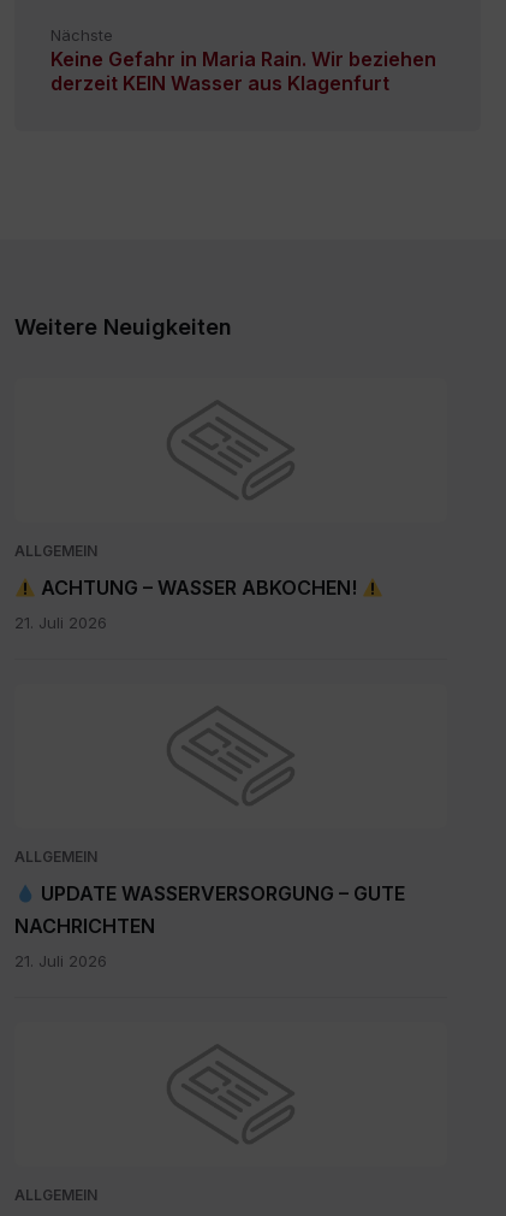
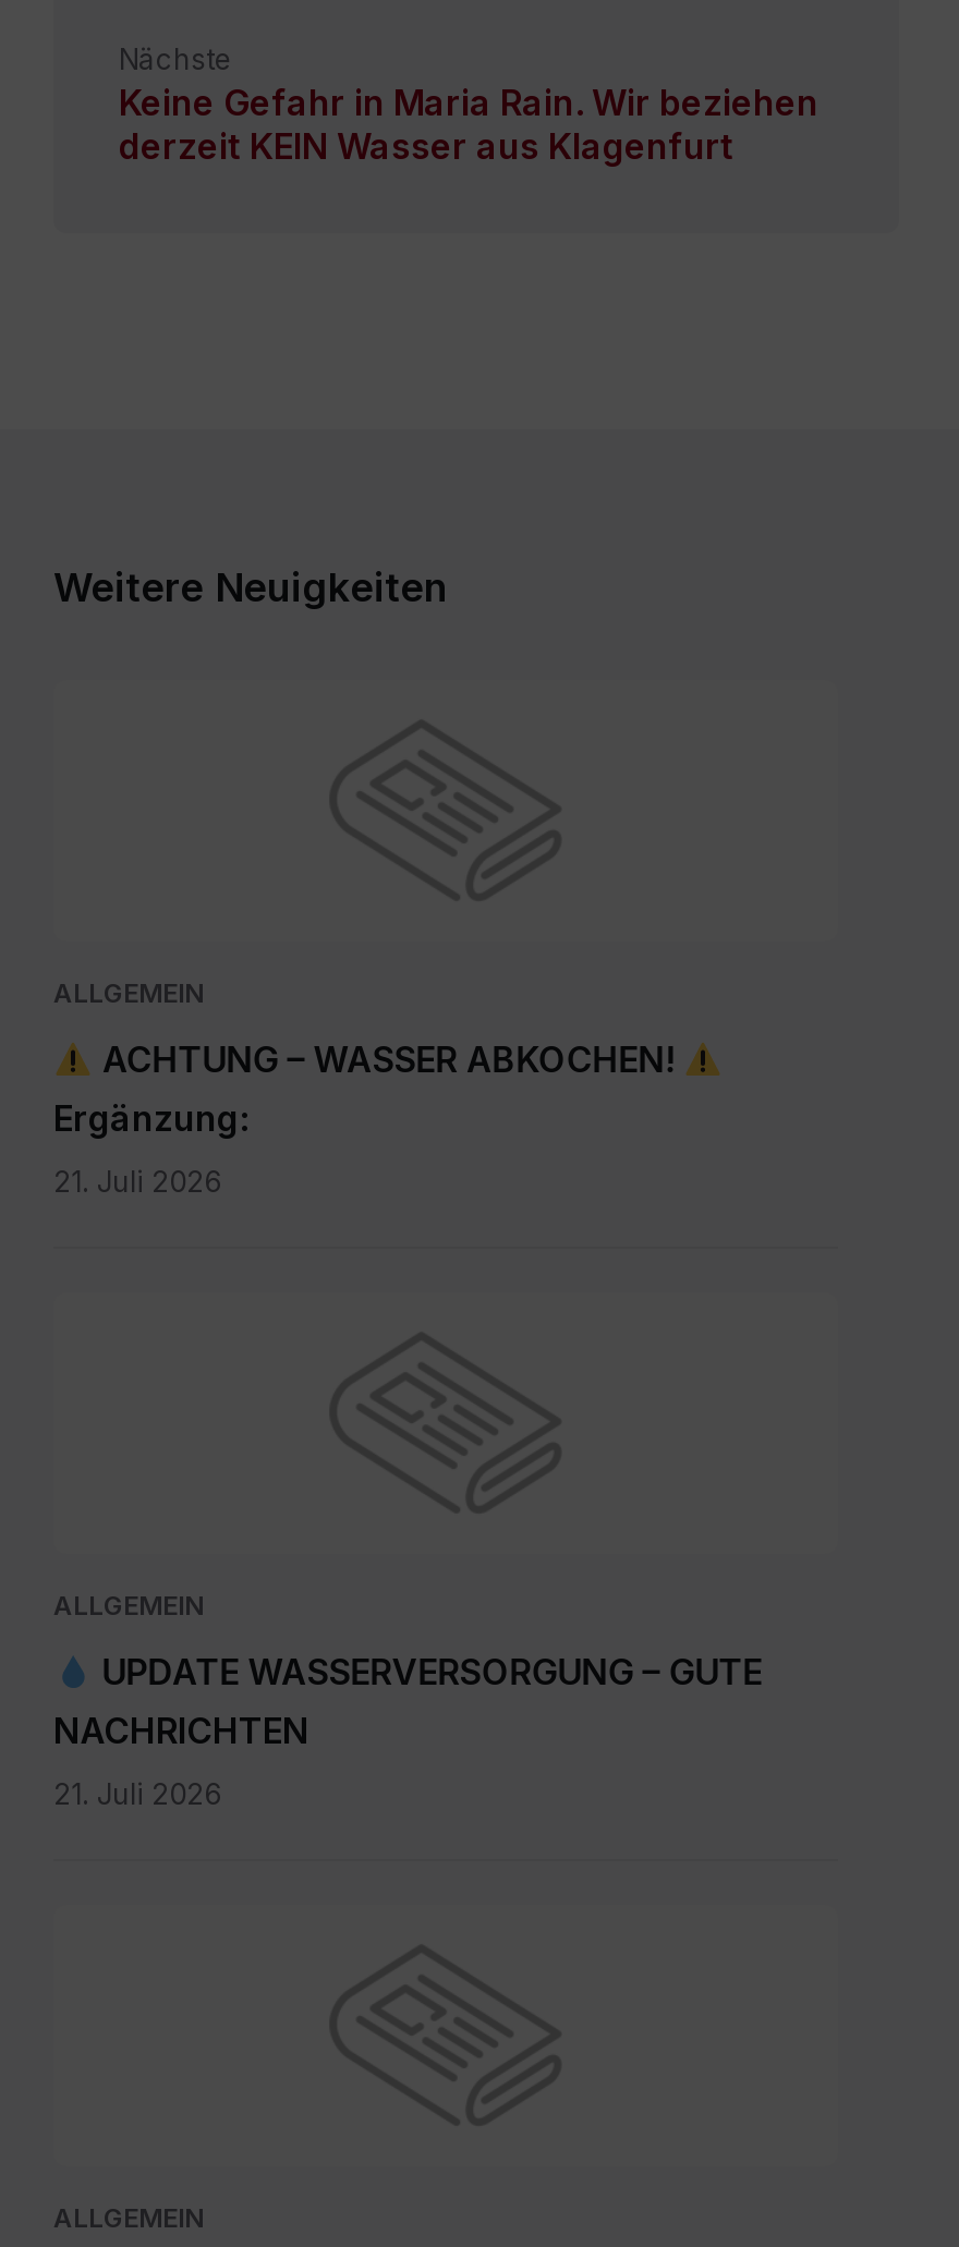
none -> [53,1097,247,1141] Ergänzung:

